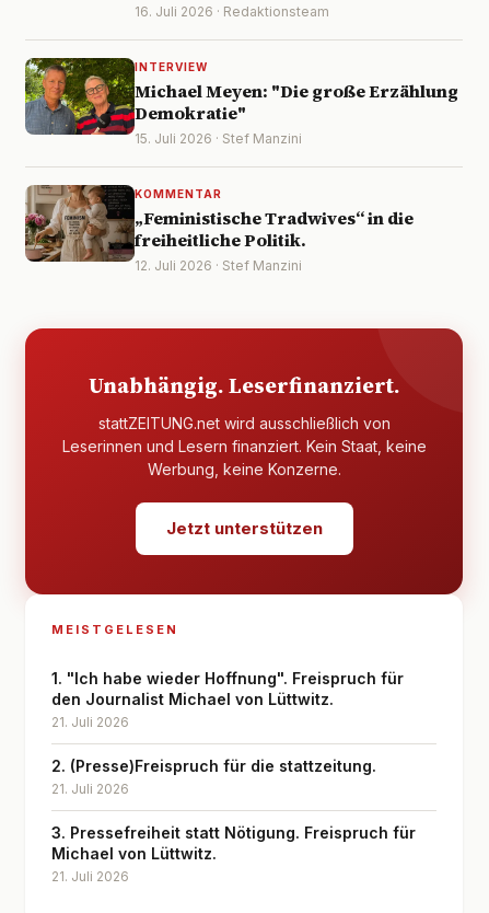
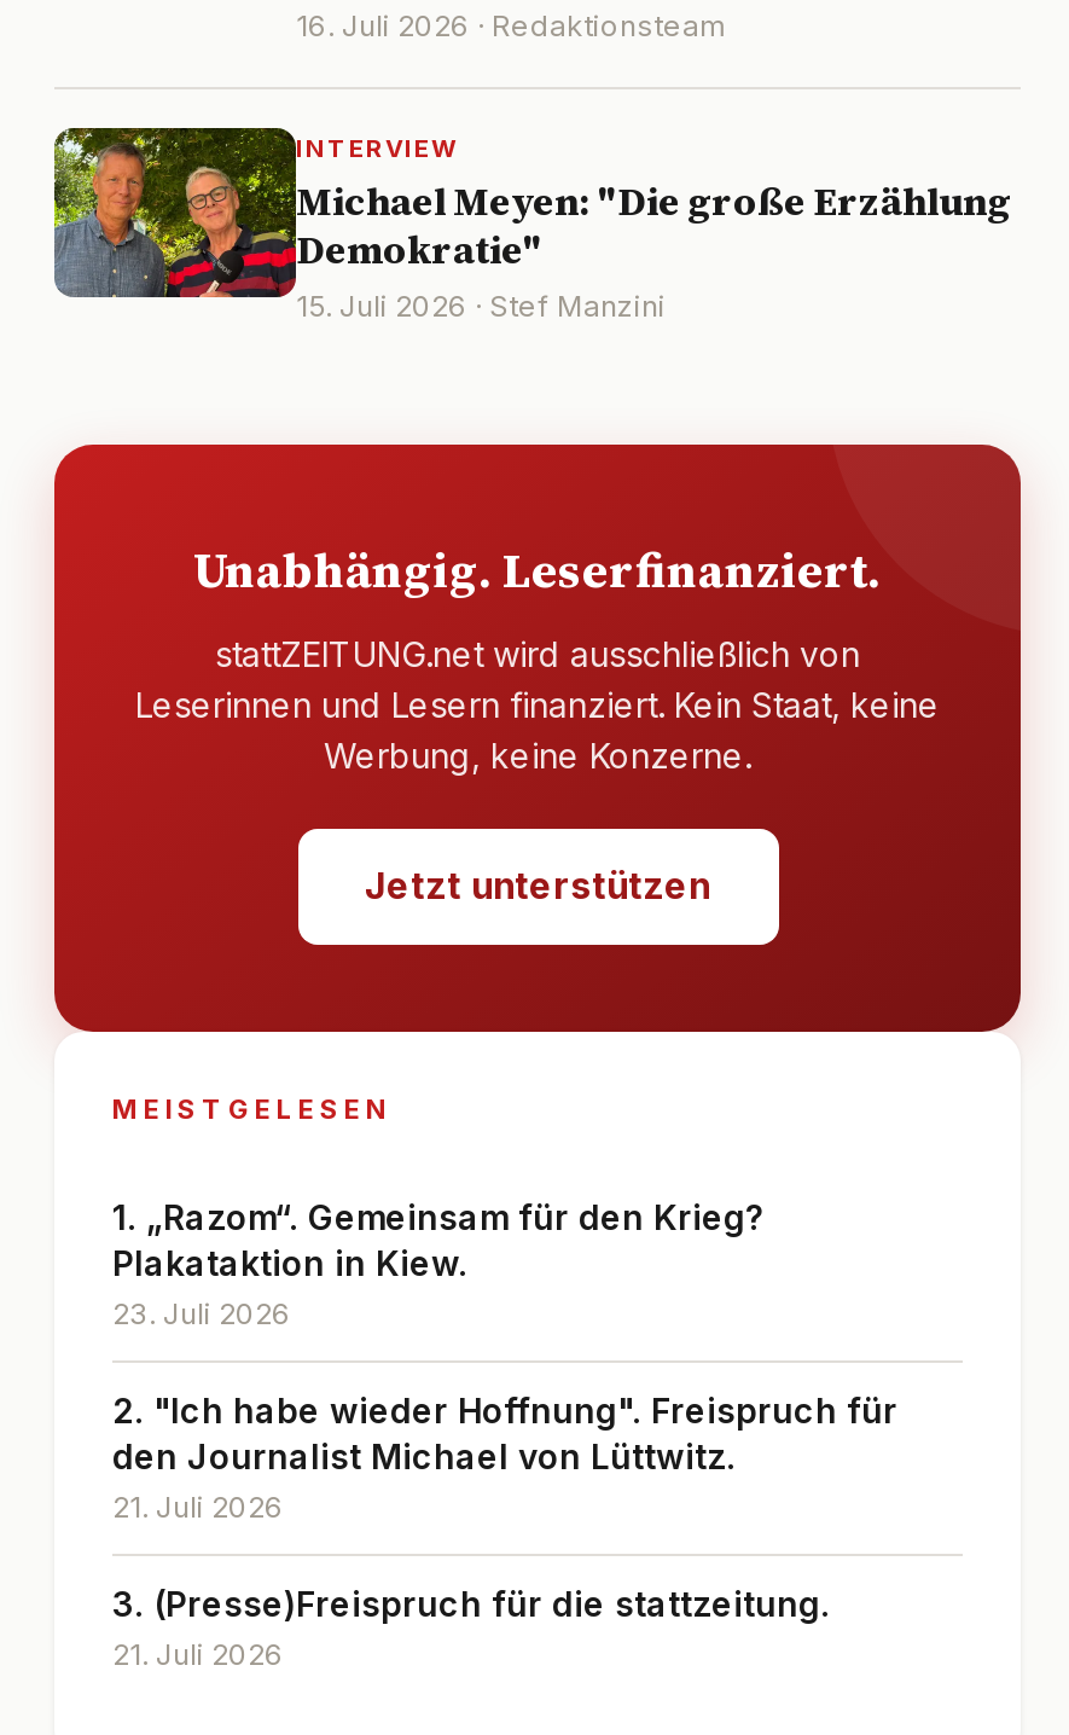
[24,184,414,274] [image] | KOMMENTAR | „Feministische Tradwives“ in die | freiheitliche Politik. | 12. Juli 2026 · Stef Manzini -> none
[51,669,404,687] 1. "Ich habe wieder Hoffnung". Freispruch für -> [112,1196,897,1431] 1. „Razom“. Gemeinsam für den Krieg? | Plakataktion in Kiew. | 23. Juli 2026 | 2. "Ich habe wieder Hoffnung". Freispruch für
[51,756,416,863] 2. (Presse)Freispruch für die stattzeitung. | 21. Juli 2026 | 3. Pressefreiheit statt Nötigung. Freispruch für | Michael von Lüttwitz. -> [112,1583,830,1624] 3. (Presse)Freispruch für die stattzeitung.

